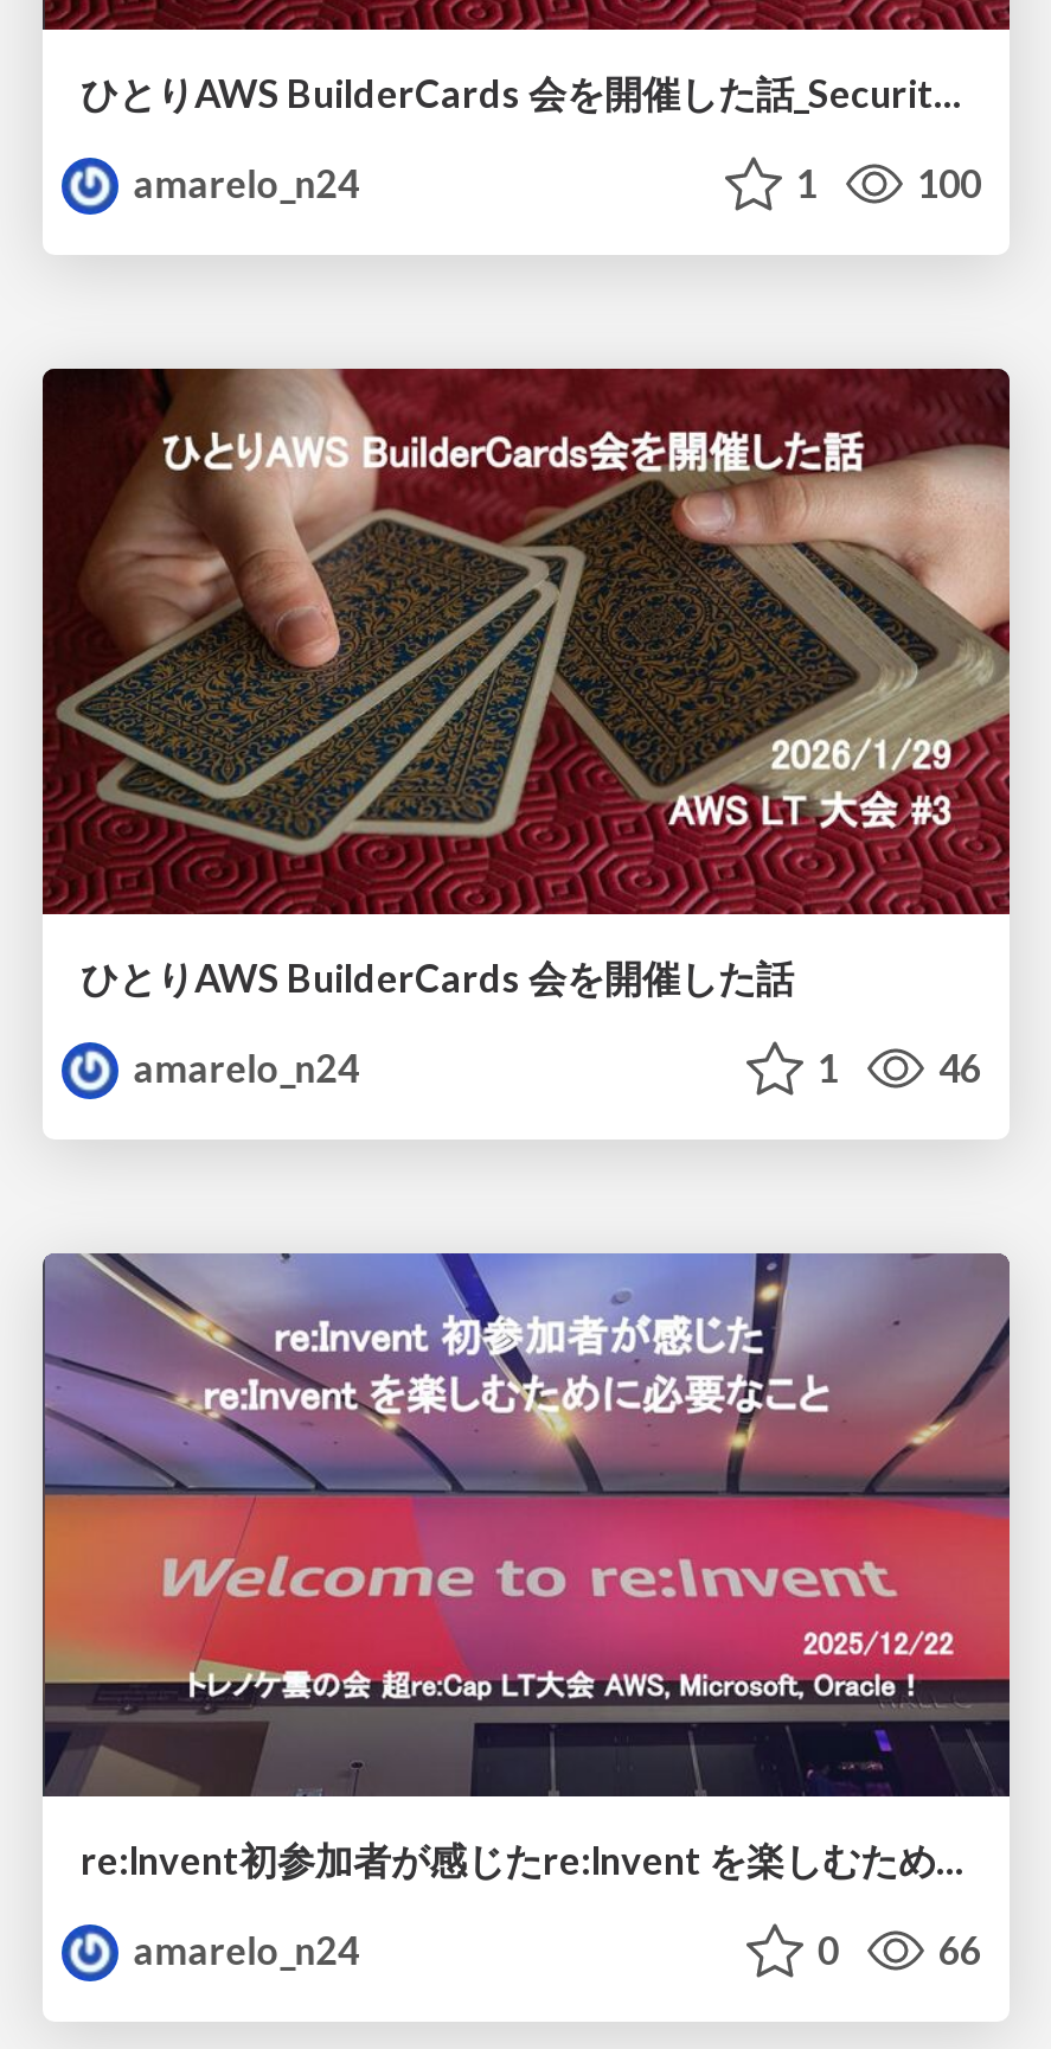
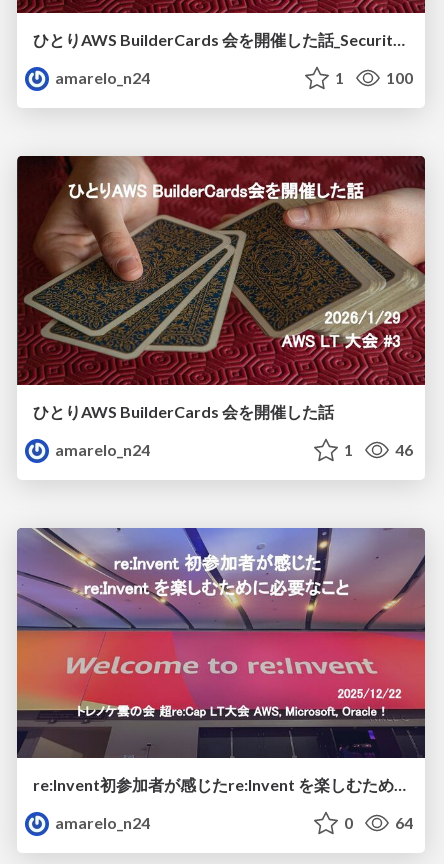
[931,1927,981,1972] 66 -> [392,813,413,832] 64

